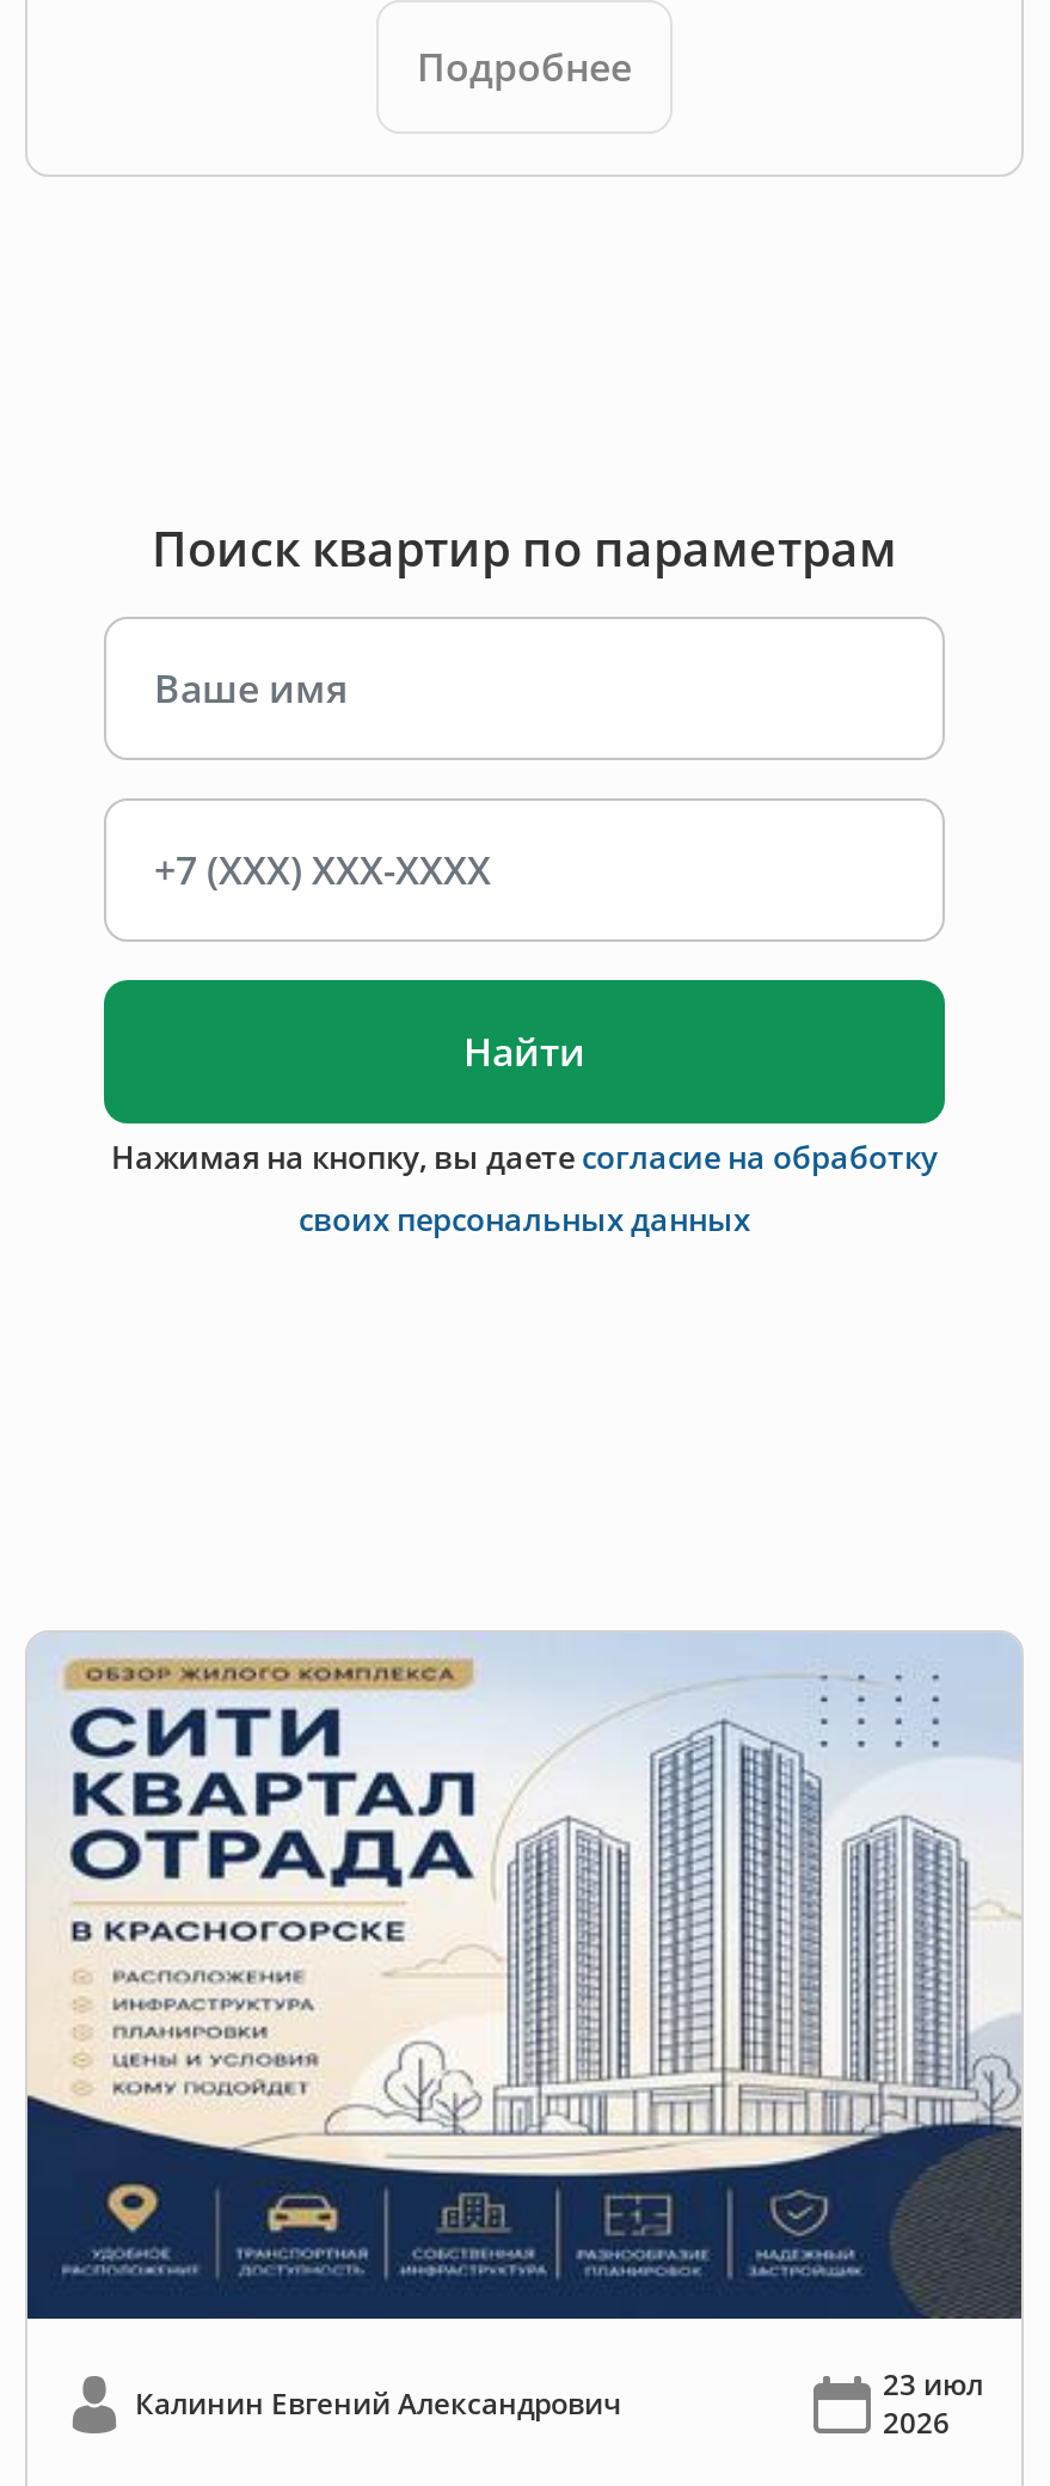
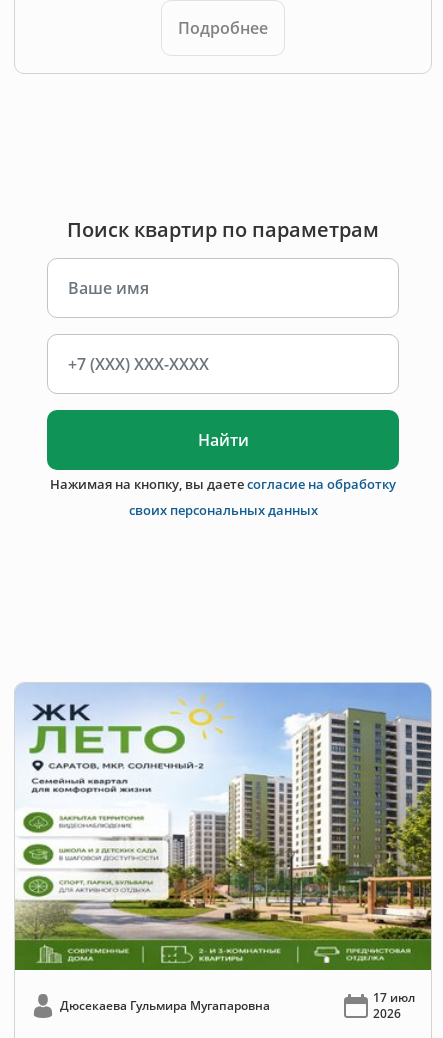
[25,1635,1024,2424] [image] | Калинин Евгений Александрович | 23 июл -> [14,683,432,1014] [image] | Дюсекаева Гульмира Мугапаровна | 17 июл

